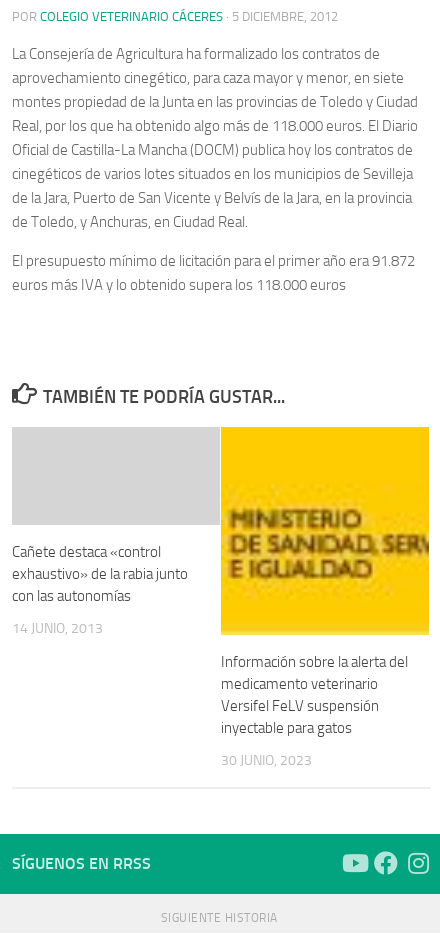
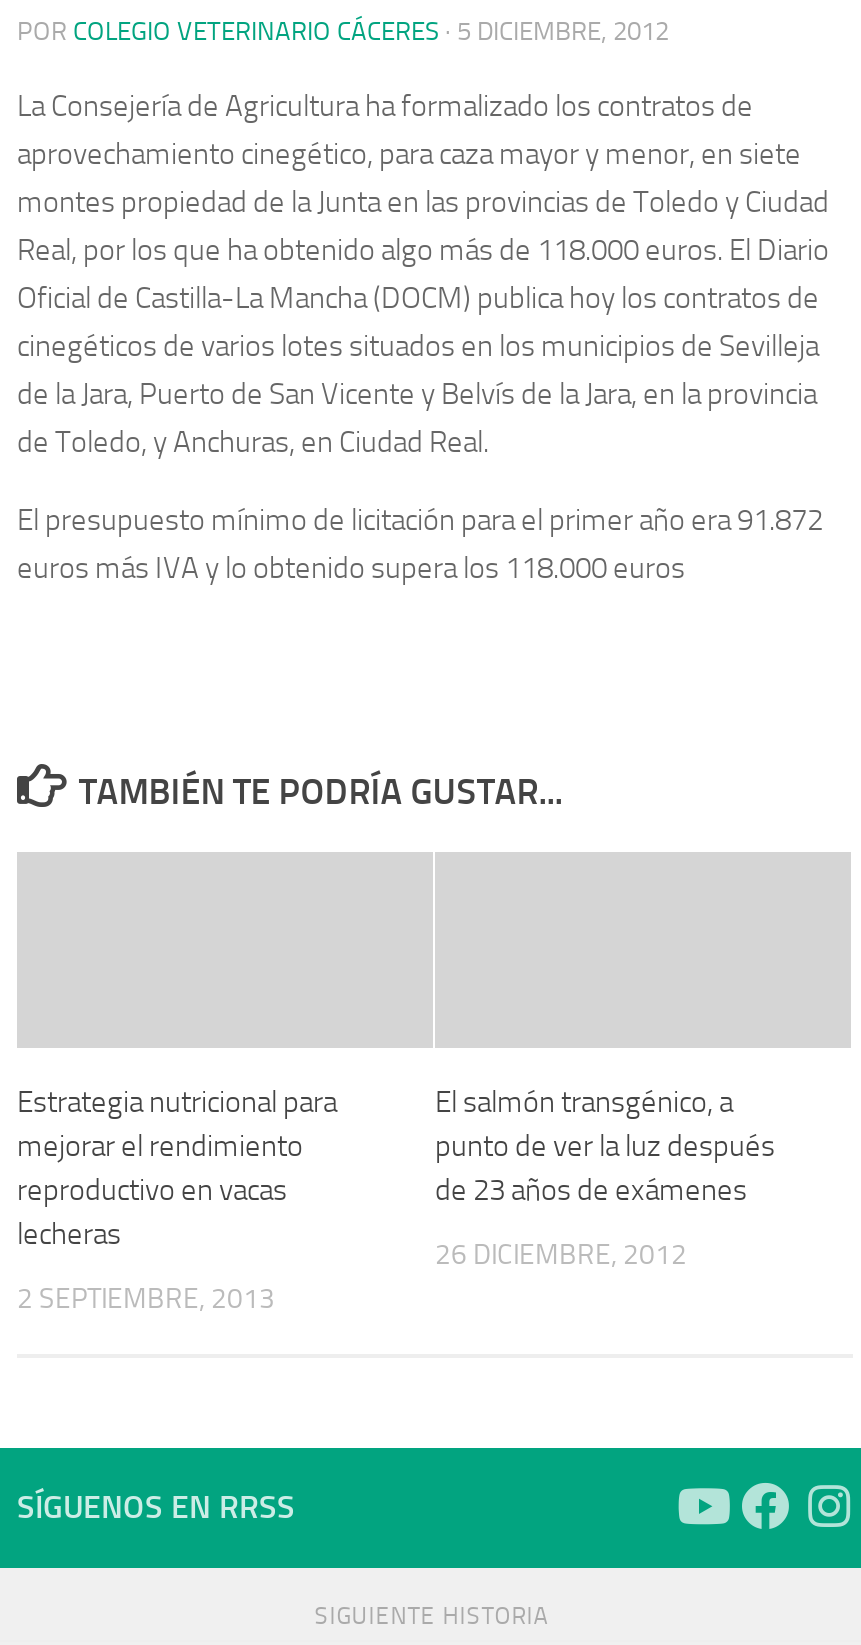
[220,426,430,636] [image] -> none
[12,542,188,604] Cañete destaca «control | exhaustivo» de la rabia junto | con las autonomías -> [17,1085,337,1253] Estrategia nutricional para | mejorar el rendimiento | reproductivo en vacas | lecheras
[12,619,103,636] 14 JUNIO, 2013 -> [17,1283,275,1317] 2 SEPTIEMBRE, 2013
[221,652,408,736] Información sobre la alerta del | medicamento veterinario | Versifel FeLV suspensión | inyectable para gatos -> [435,1085,775,1209] El salmón transgénico, a | punto de ver la luz después | de 23 años de exámenes
[221,751,312,768] 30 JUNIO, 2023 -> [435,1239,687,1273] 26 DICIEMBRE, 2012

